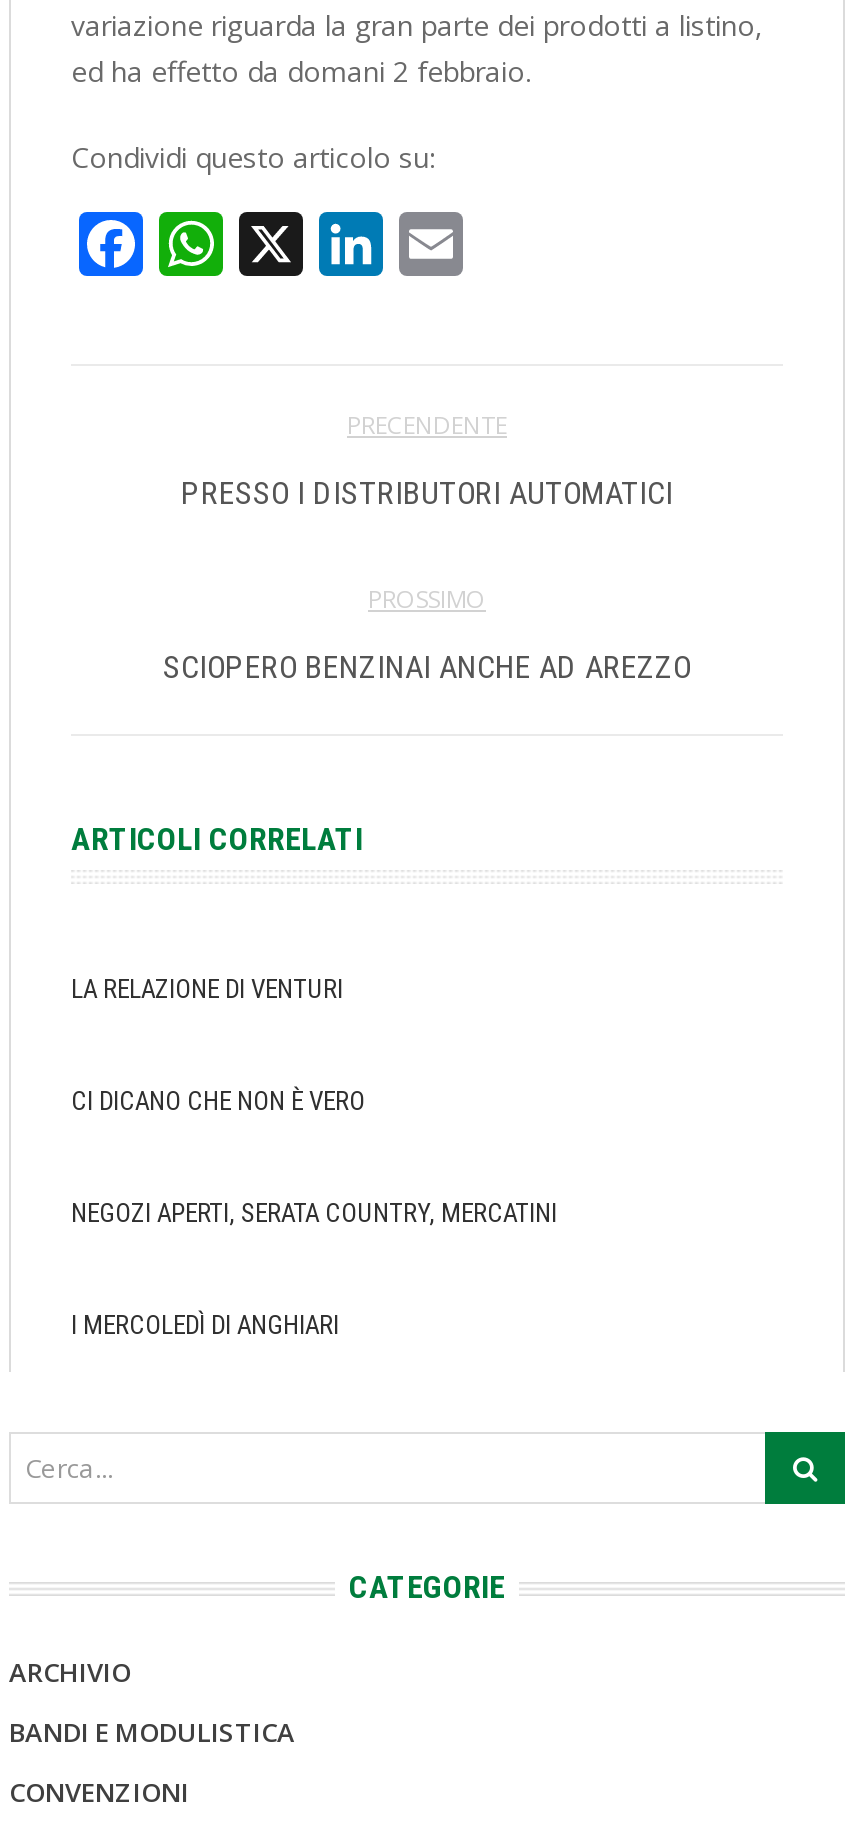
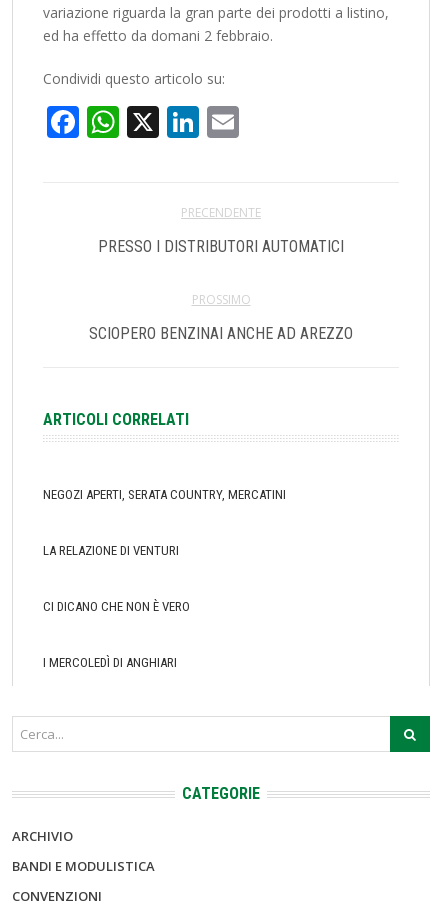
moved [71,974,365,1116] -> [43,543,190,614]: LA RELAZIONE DI VENTURI | CI DICANO CHE NON È VERO
moved [71,1198,557,1228] -> [43,487,286,502]: NEGOZI APERTI, SERATA COUNTRY, MERCATINI

